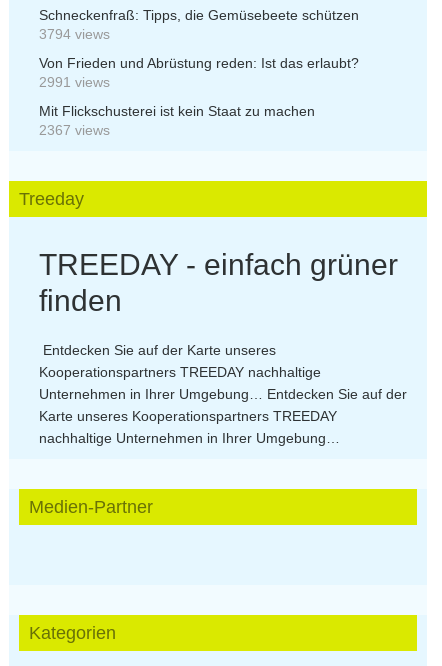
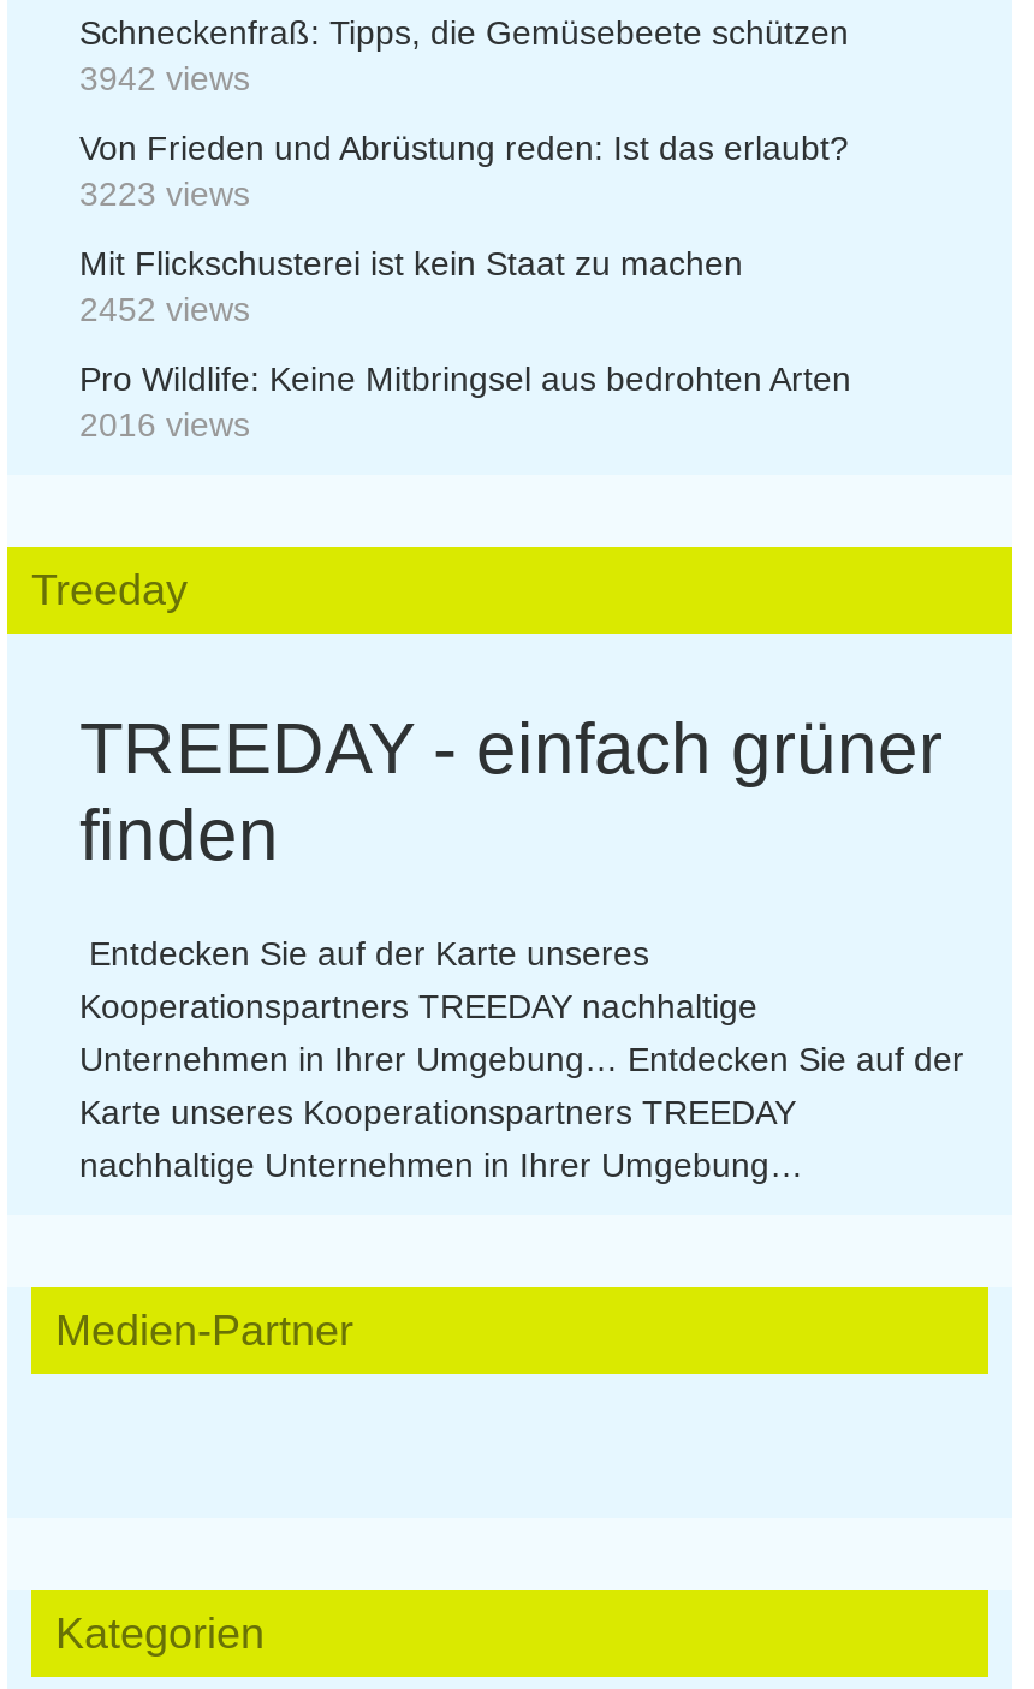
[39,26,110,42] 3794 views -> [79,59,250,97] 3942 views
[39,74,110,90] 2991 views -> [79,174,250,213] 3223 views
[39,122,110,138] 2367 views -> [79,290,851,444] 2452 views | Pro Wildlife: Keine Mitbringsel aus bedrohten Arten | 2016 views

